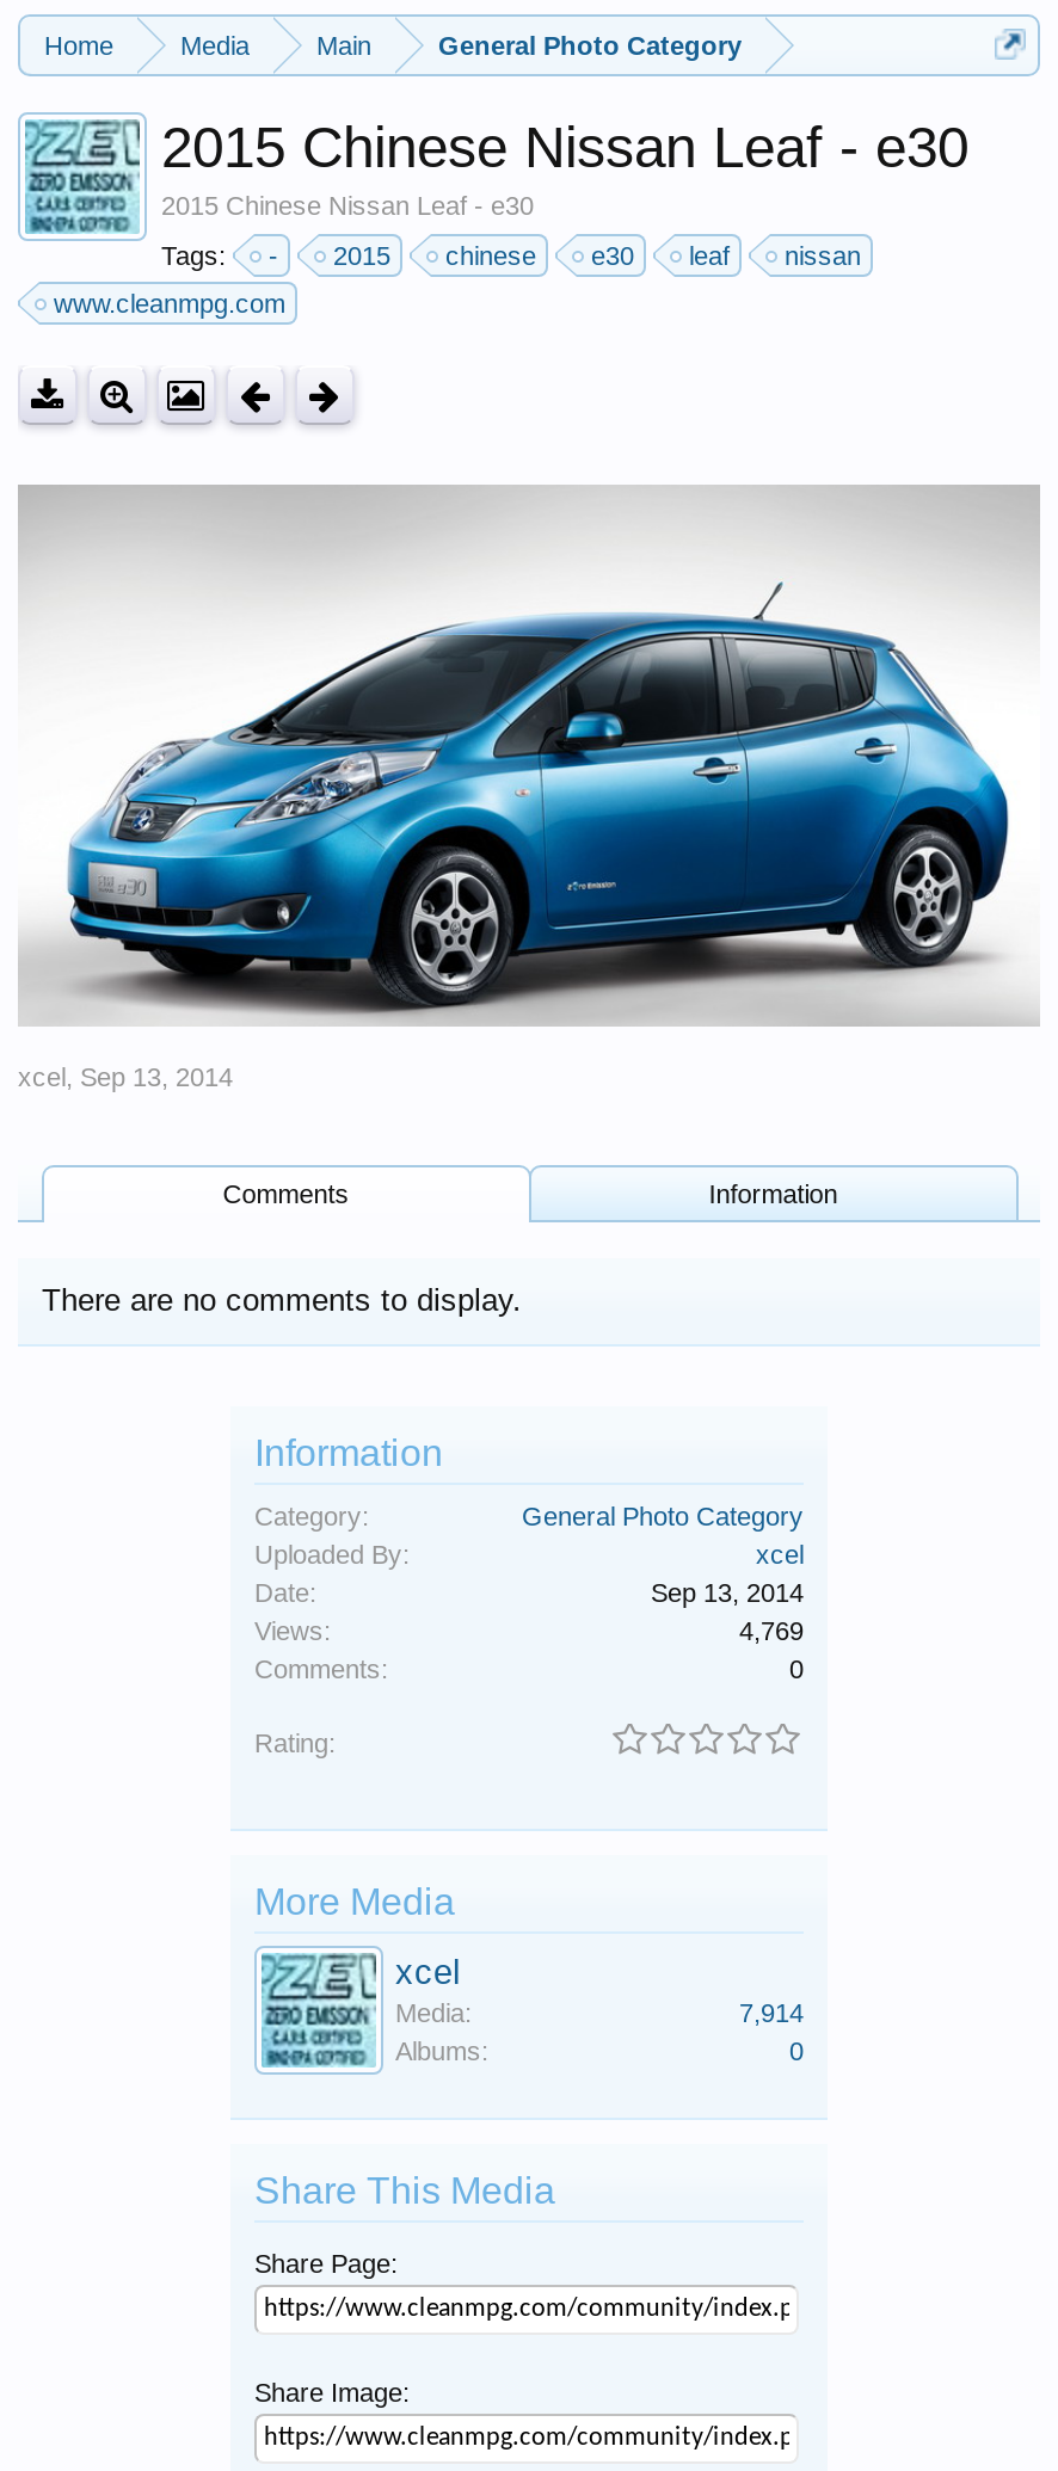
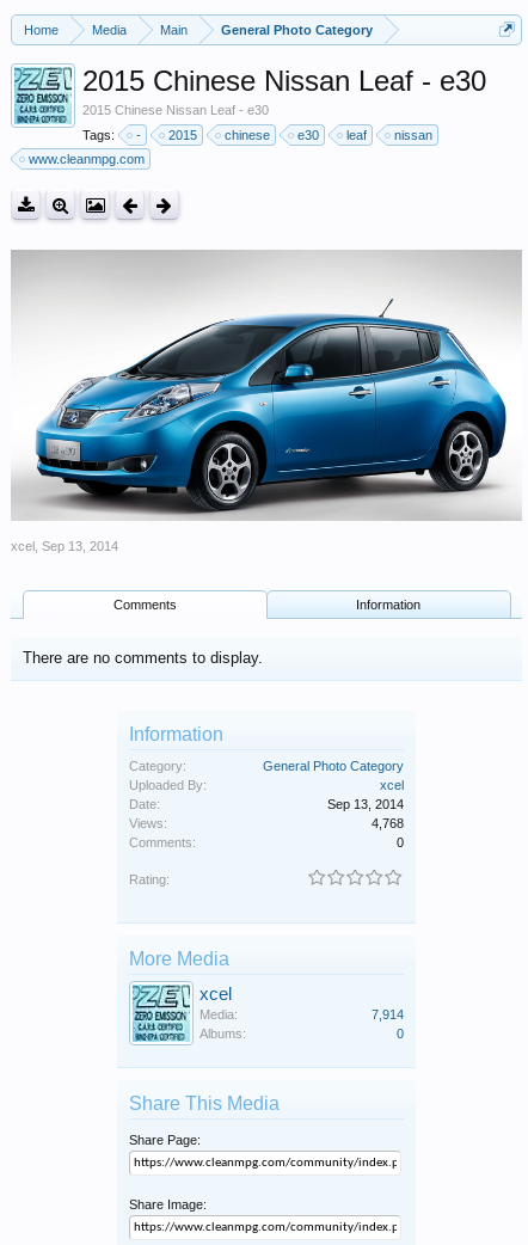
[739,1617,804,1646] 4,769 -> [372,817,404,831] 4,768

